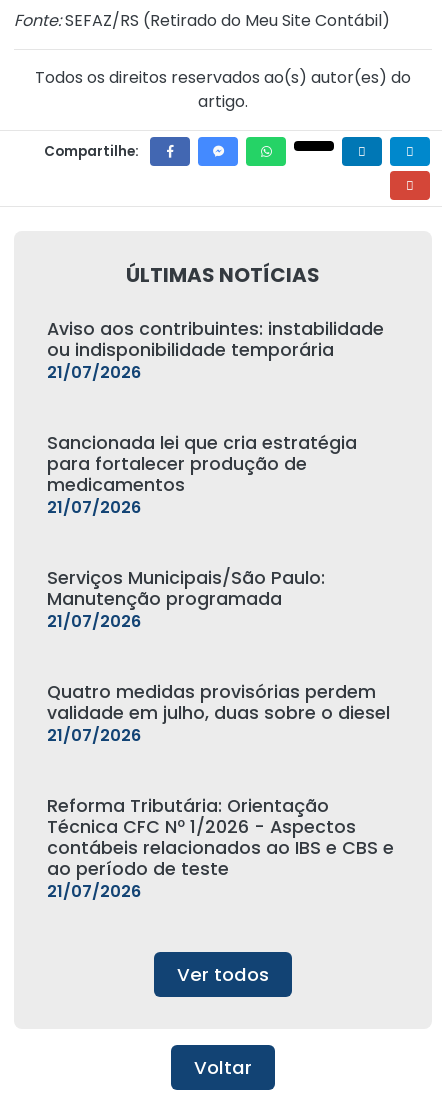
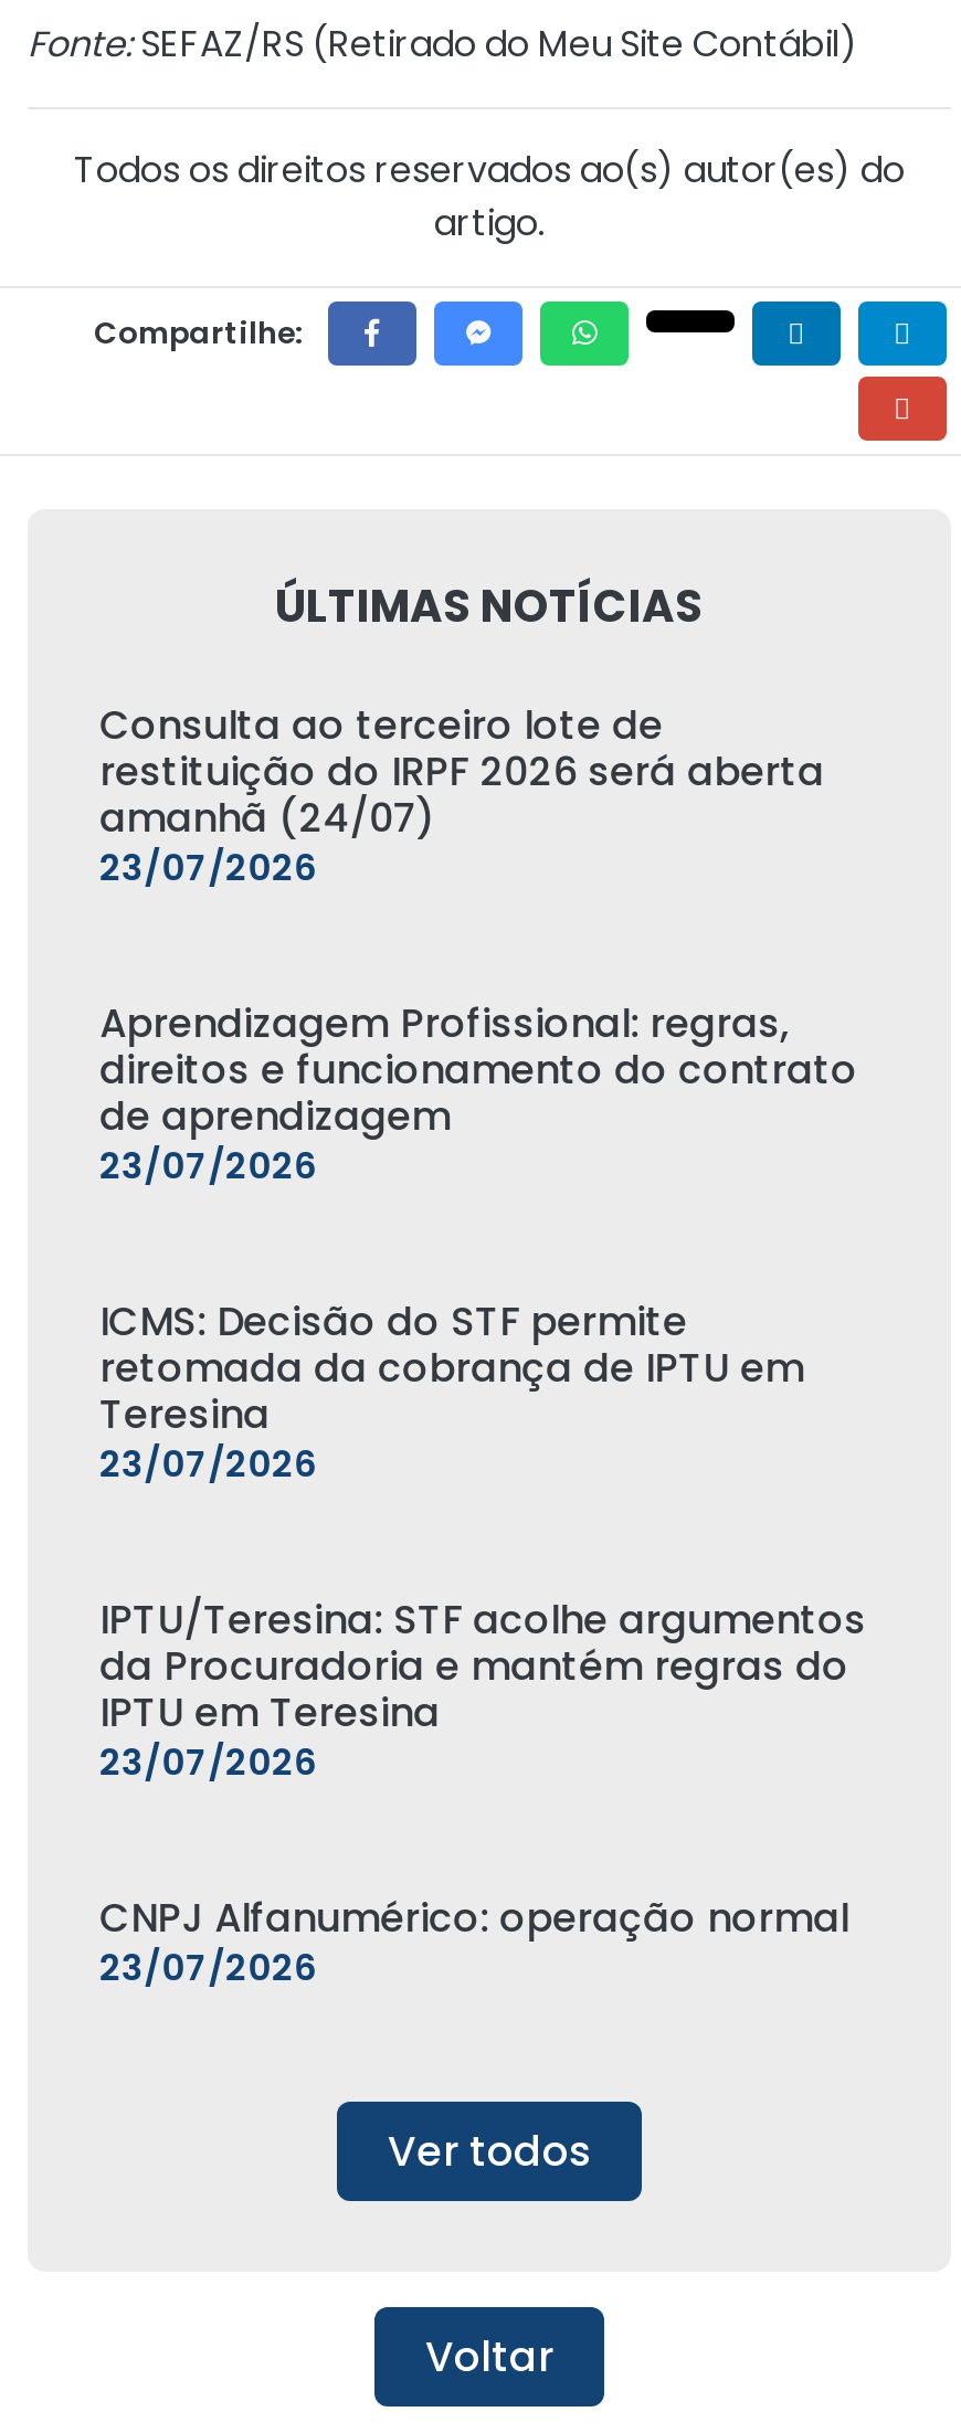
[47,317,384,384] Aviso aos contribuintes: instabilidade | ou indisponibilidade temporária | 21/07/2026 -> [100,699,824,893] Consulta ao terceiro lote de | restituição do IRPF 2026 será aberta | amanhã (24/07) | 23/07/2026
[47,431,357,519] Sancionada lei que cria estratégia | para fortalecer produção de | medicamentos | 21/07/2026 -> [100,997,857,1192] Aprendizagem Profissional: regras, | direitos e funcionamento do contrato | de aprendizagem | 23/07/2026
[47,566,325,633] Serviços Municipais/São Paulo: | Manutenção programada | 21/07/2026 -> [100,1295,804,1490] ICMS: Decisão do STF permite | retomada da cobrança de IPTU em | Teresina | 23/07/2026
[47,680,390,747] Quatro medidas provisórias perdem | validade em julho, duas sobre o diesel | 21/07/2026 -> [100,1594,866,1788] IPTU/Teresina: STF acolhe argumentos | da Procuradoria e mantém regras do | IPTU em Teresina | 23/07/2026
[47,794,394,903] Reforma Tributária: Orientação | Técnica CFC Nº 1/2026 - Aspectos | contábeis relacionados ao IBS e CBS e | ao período de teste | 21/07/2026 -> [100,1892,849,1993] CNPJ Alfanumérico: operação normal | 23/07/2026

